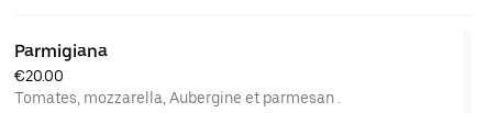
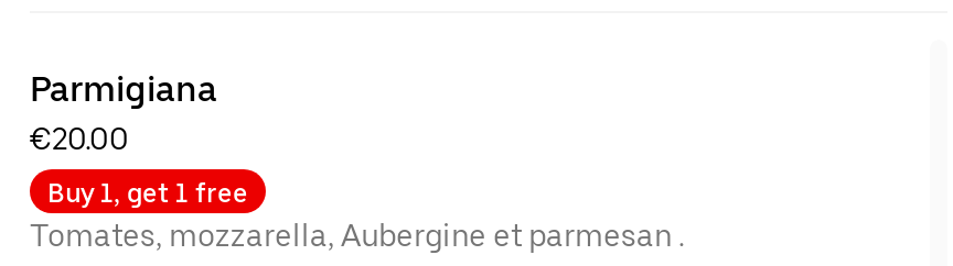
none -> [47,178,248,209] Buy 1, get 1 free

